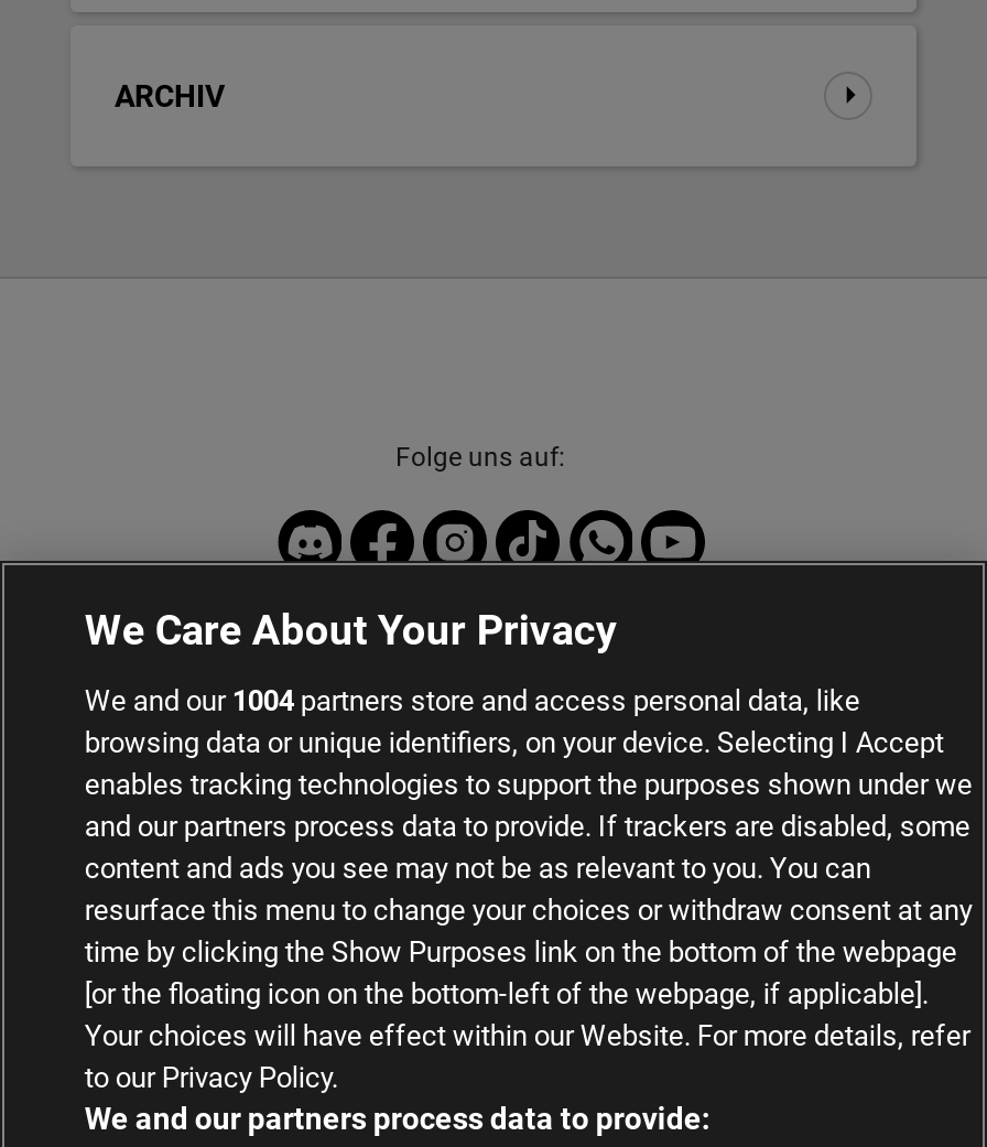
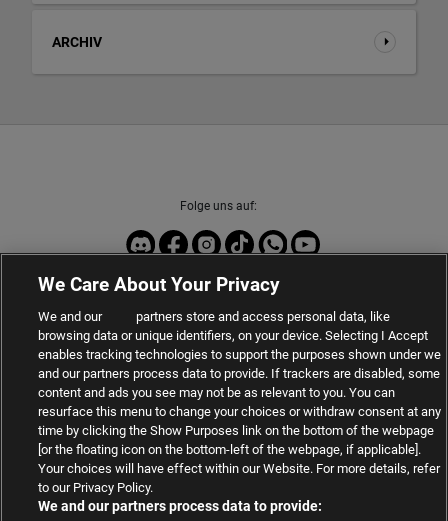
[85,684,860,717] We and our 1004 partners store and access personal data, like -> [38,309,390,324] We and our | partners store and access personal data, like

